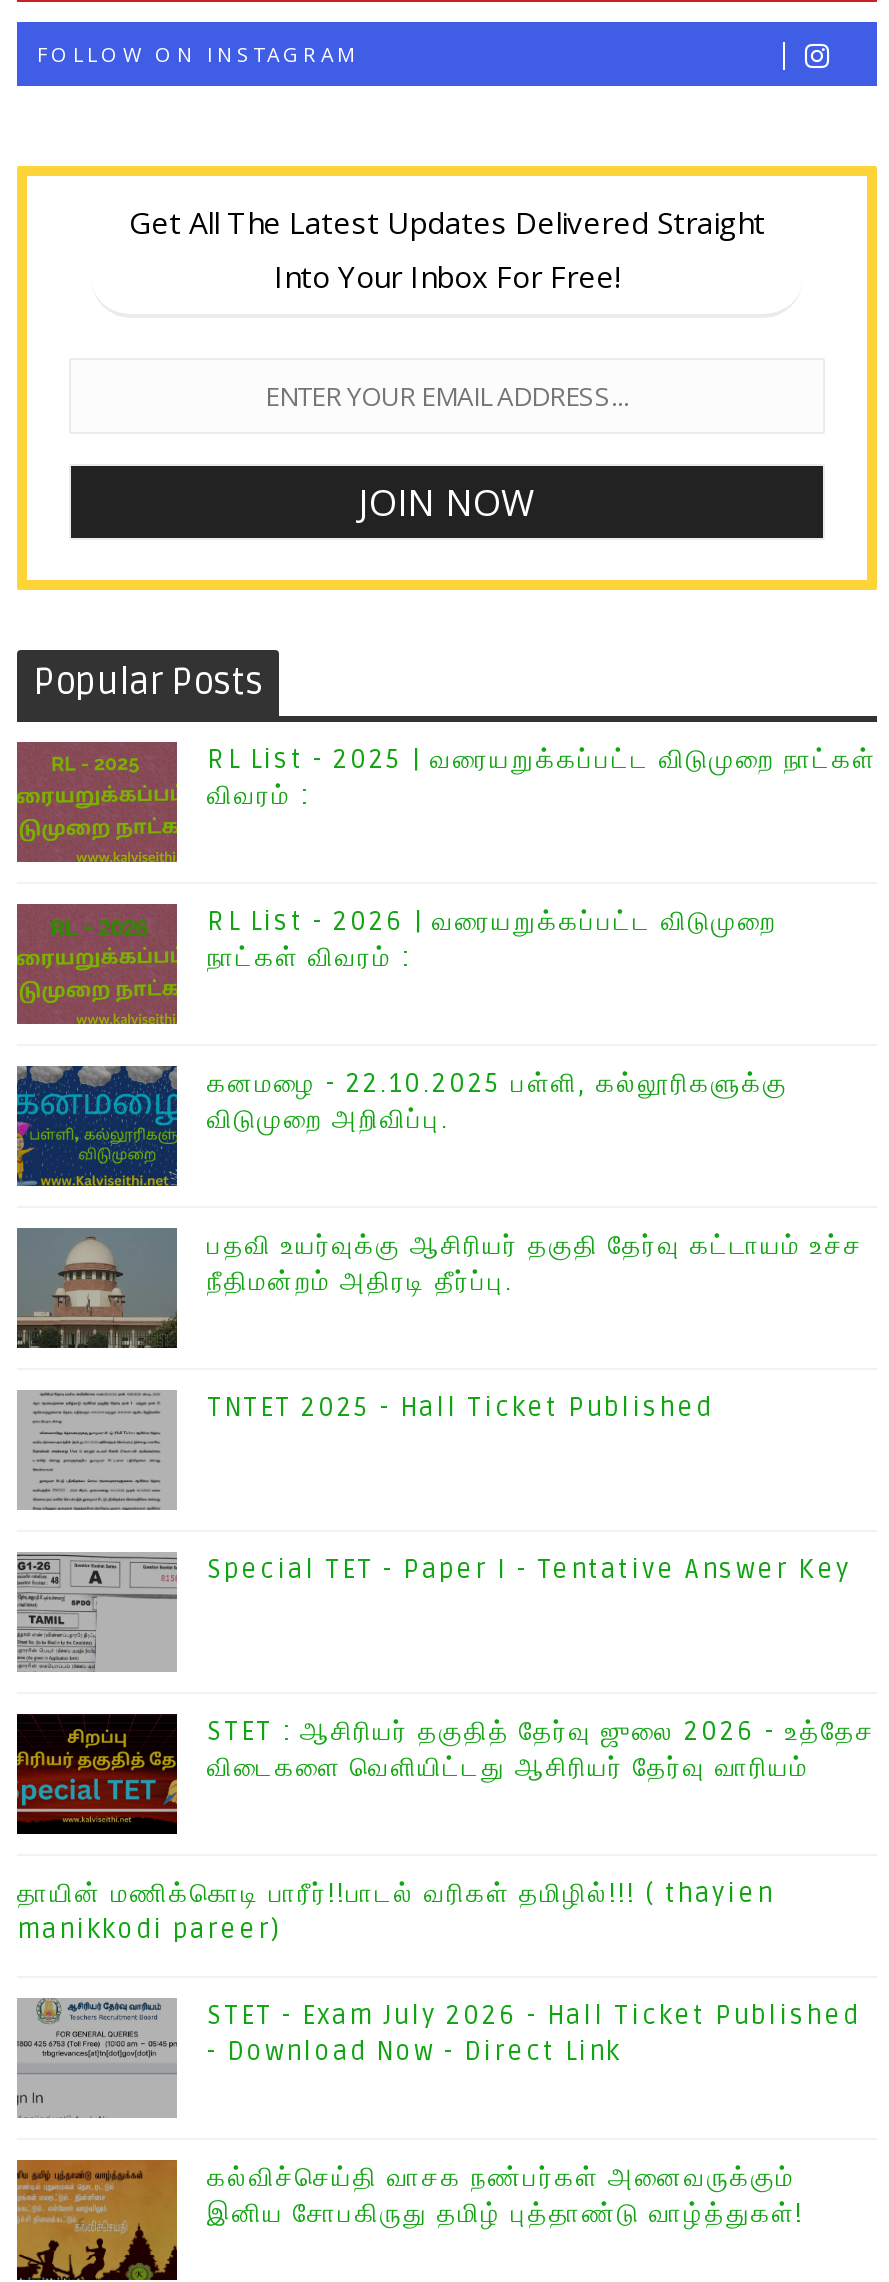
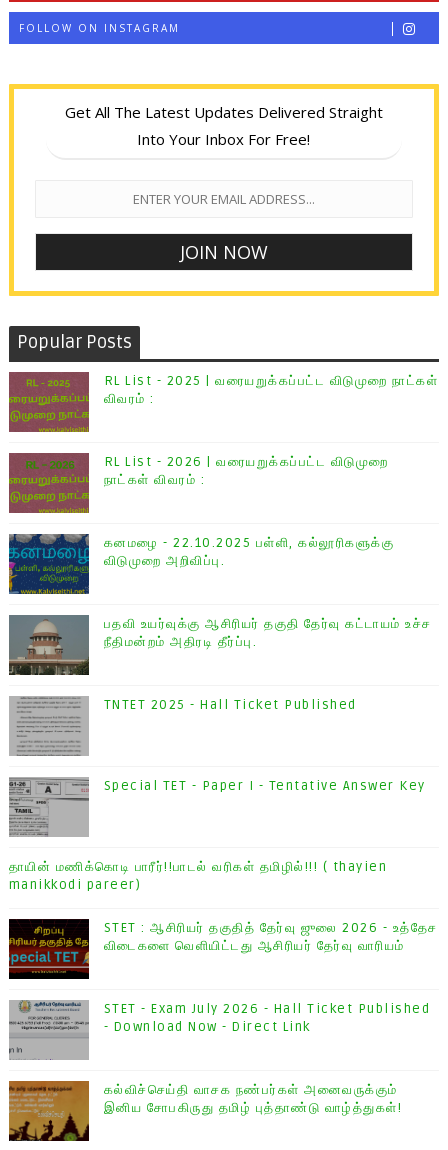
moved [15,1714,875,1834] -> [8,919,438,979]: [image] | STET : ஆசிரியர் தகுதித் தேர்வு ஜுலை 2026 - உத்தேச | விடைகளை வெளியிட்டது ஆசிரியர் தேர்வு வாரியம்
moved [17,1879,774,1947] -> [9,859,387,893]: தாயின் மணிக்கொடி பாரீர்!!பாடல் வரிகள் தமிழில்!!! ( thayien | manikkodi pareer)

